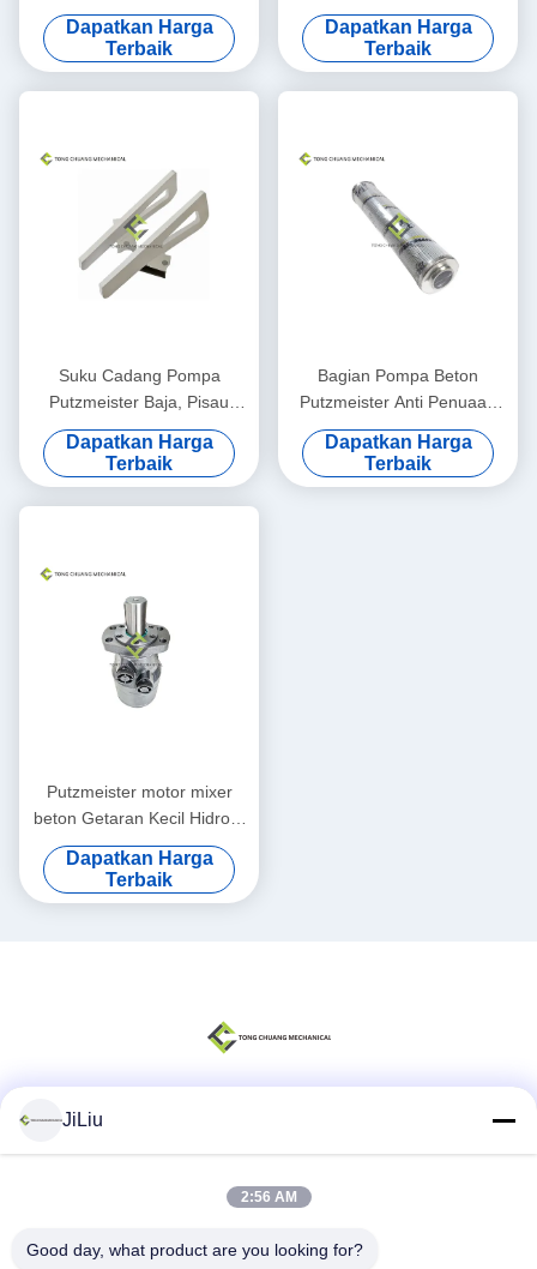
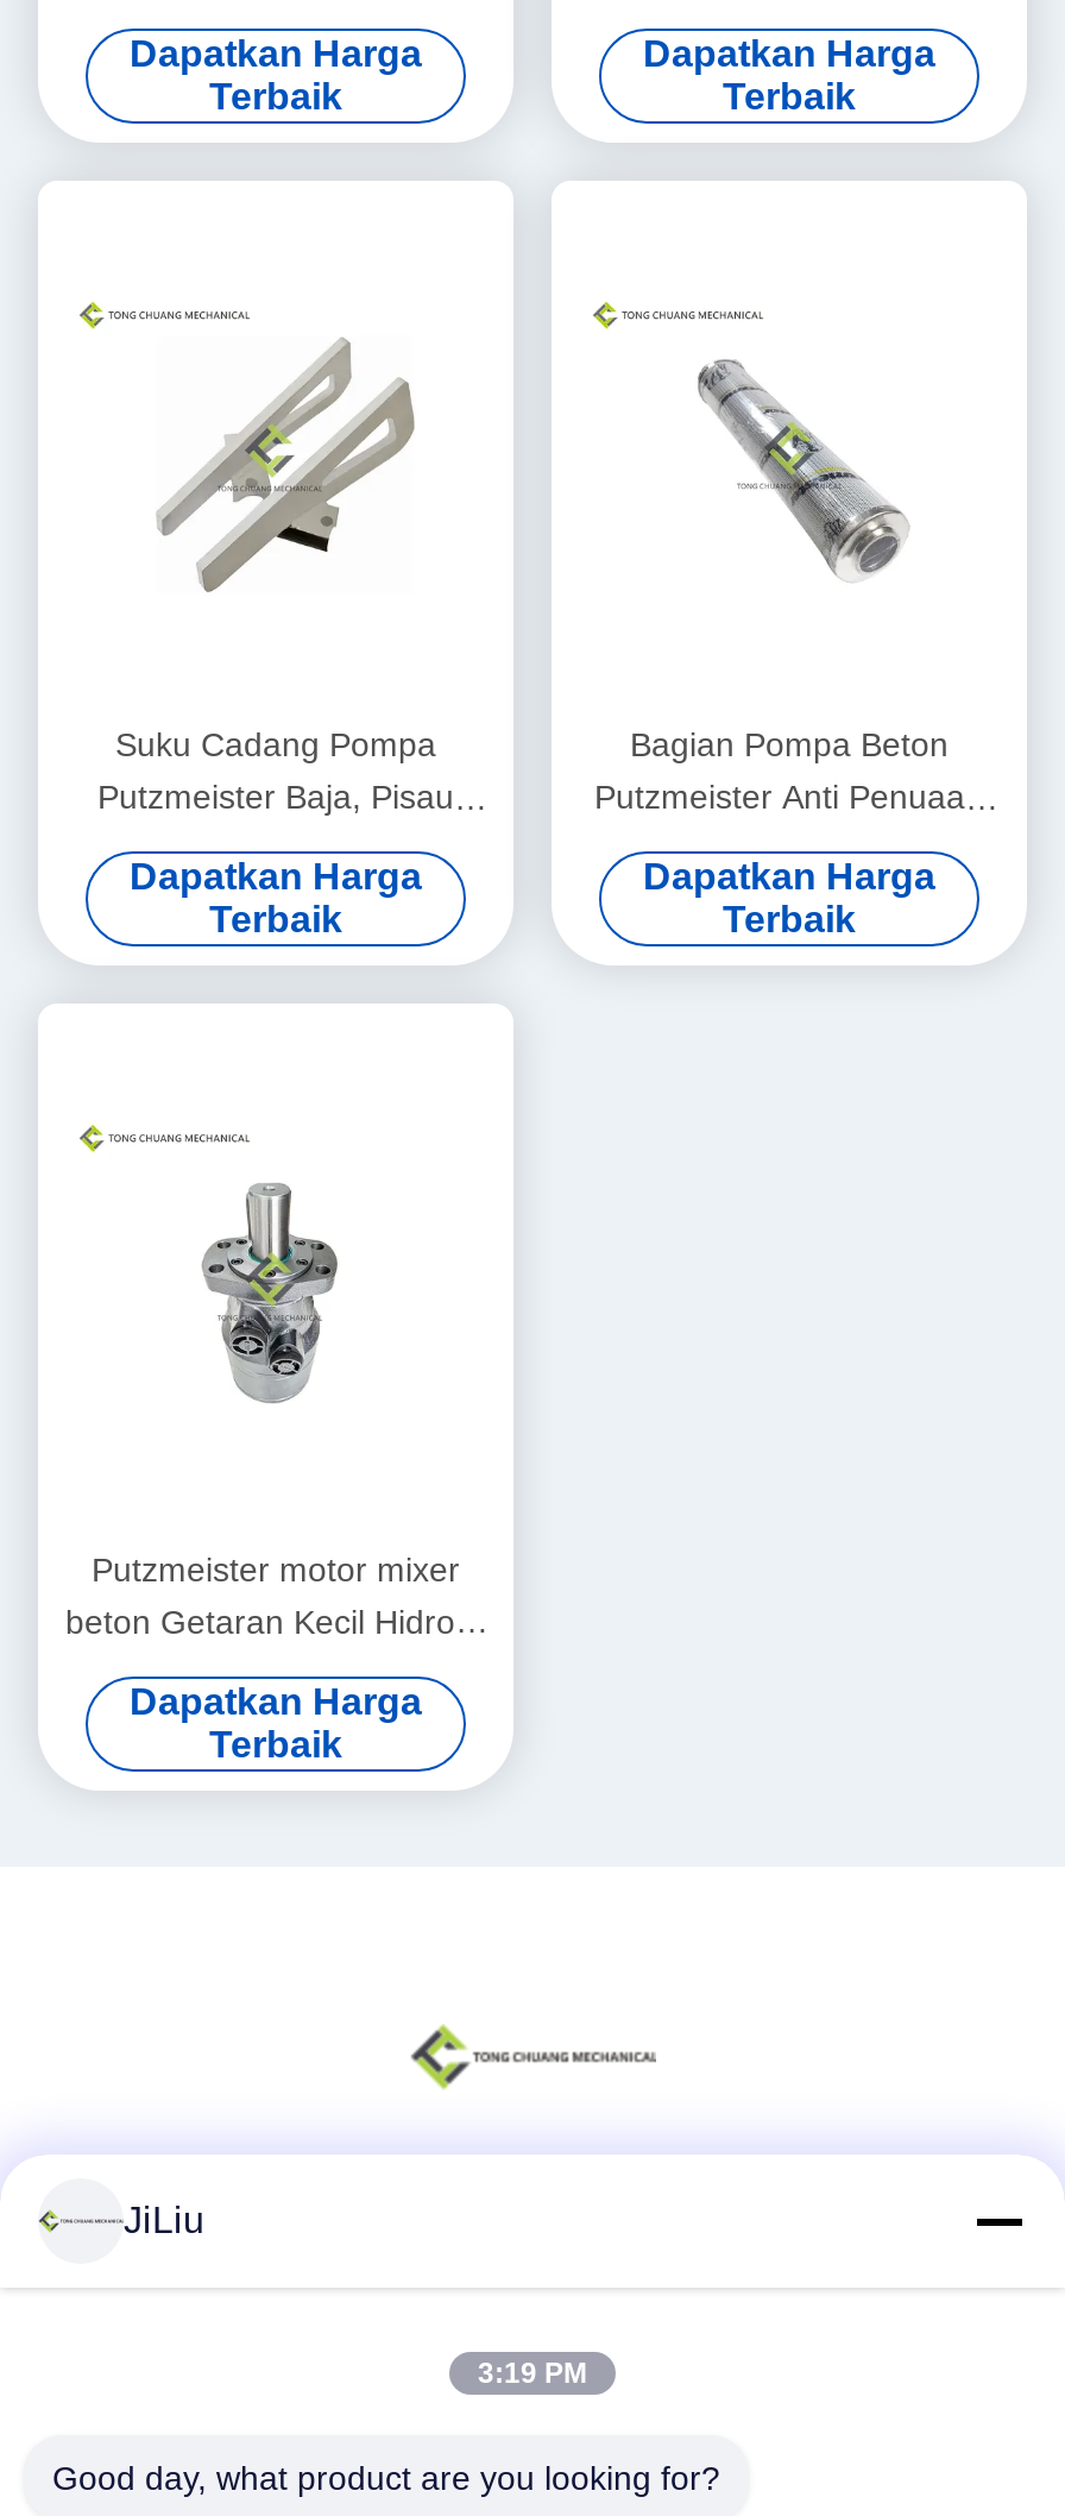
[240,1189,297,1205] 2:56 AM -> [478,2357,587,2390] 3:19 PM

